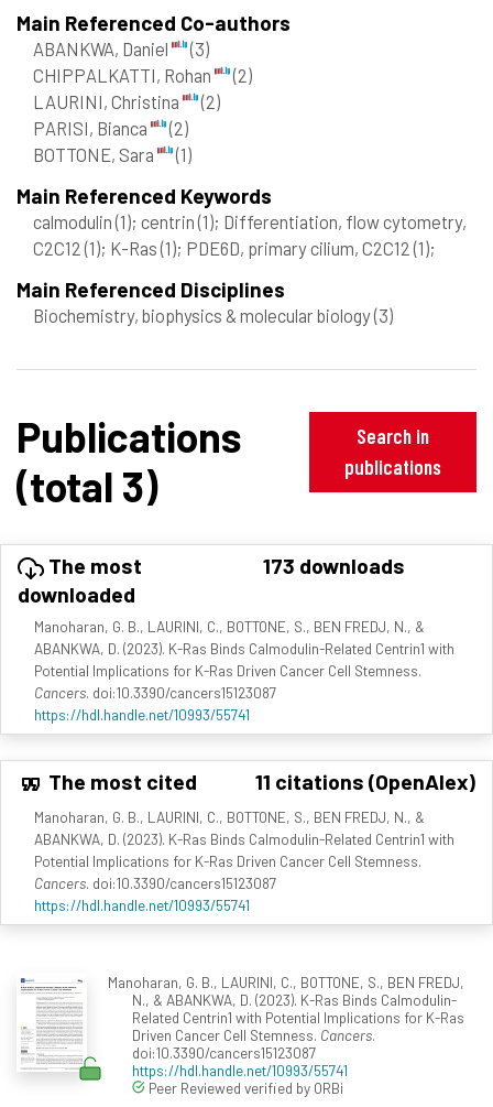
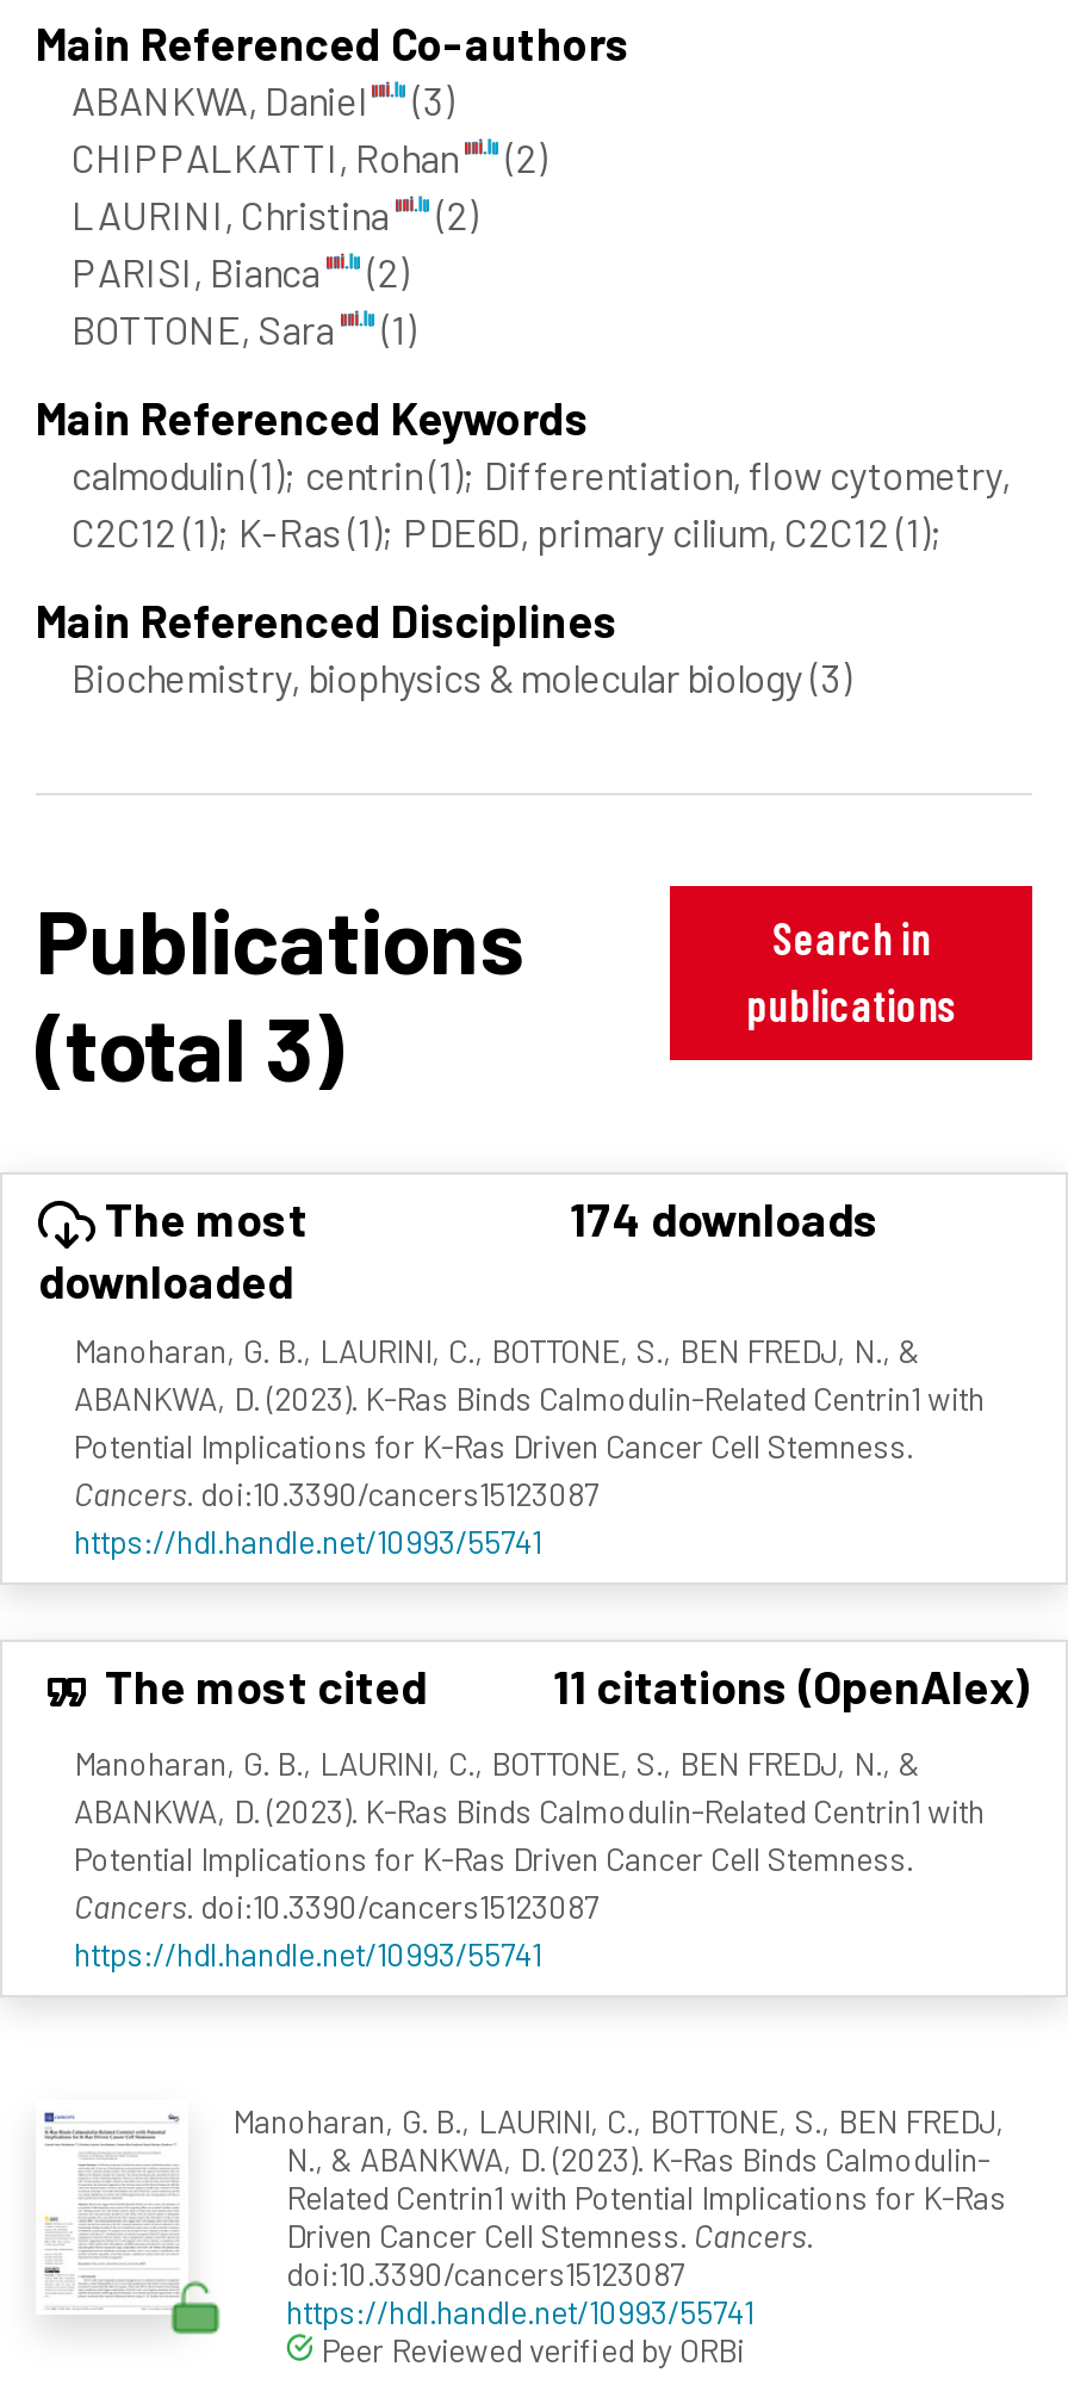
[263,552,405,579] 173 downloads -> [570,1190,880,1247] 174 downloads

